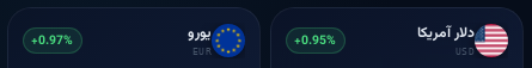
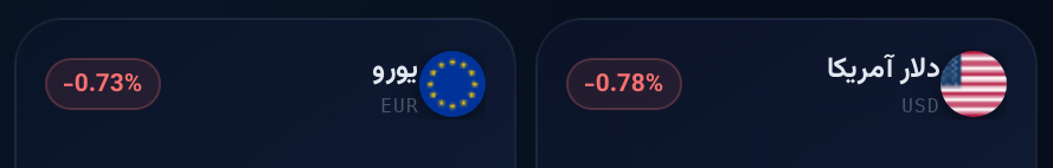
[32,31,73,51] +0.97% -> [63,64,143,105] -0.73%
[295,31,336,51] +0.95% -> [584,64,664,105] -0.78%

